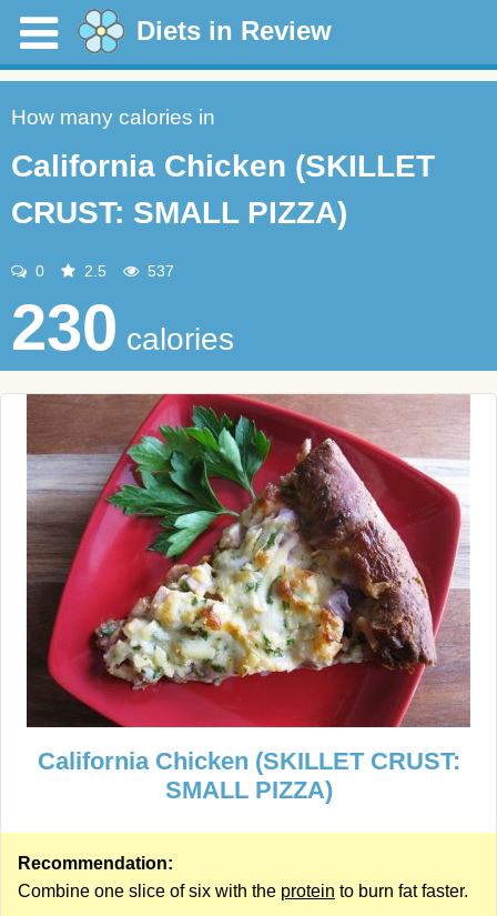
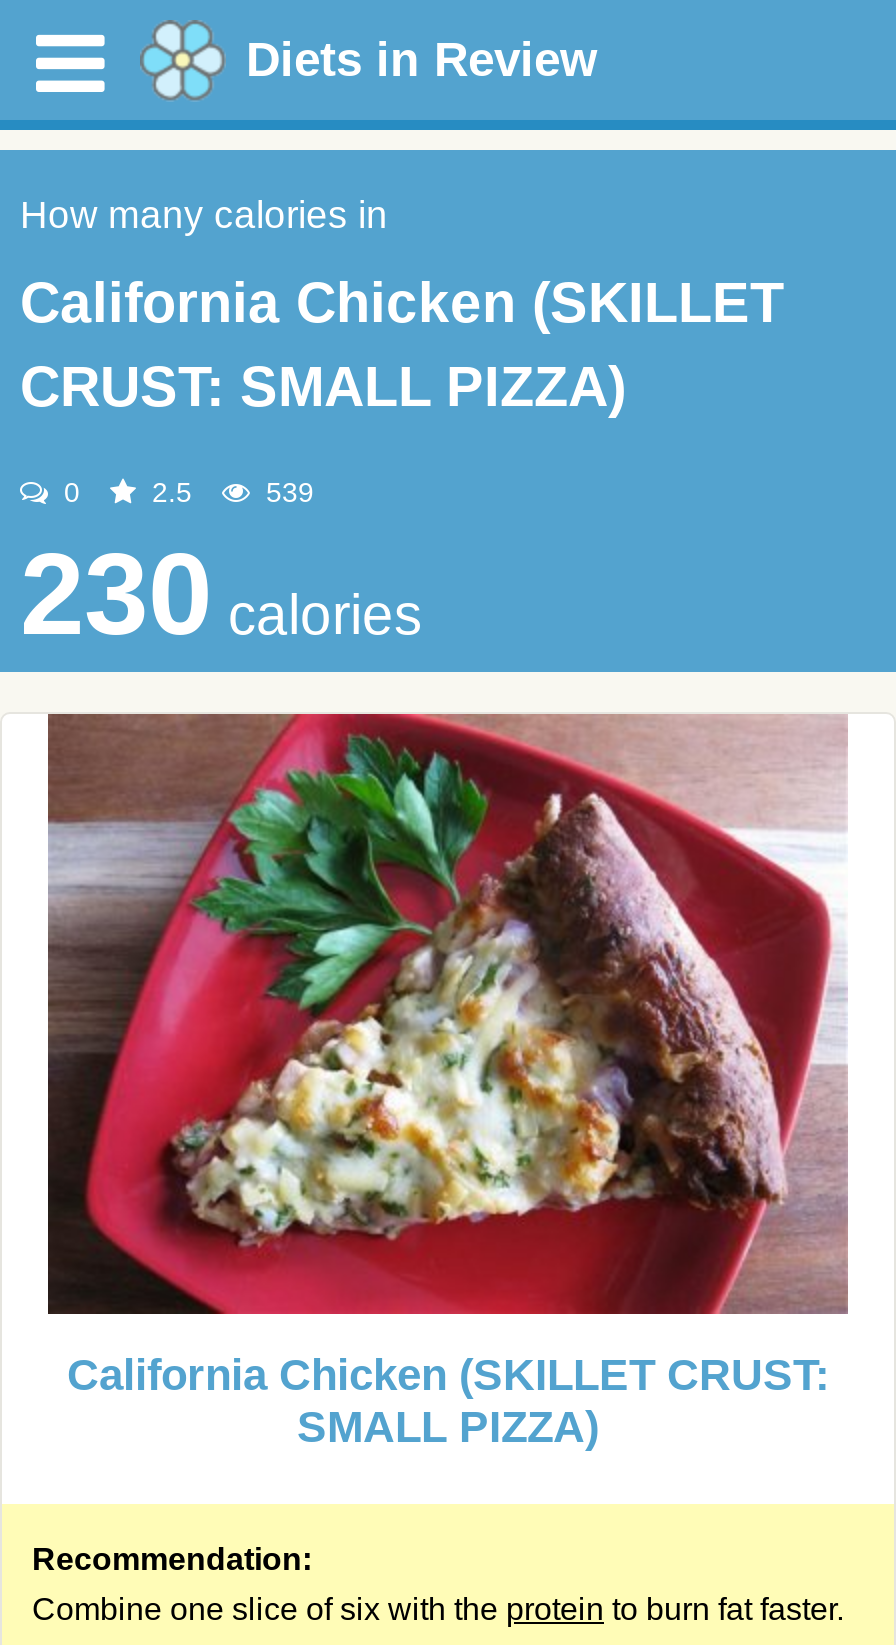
[143,262,174,280] 537 -> [258,476,314,508] 539

